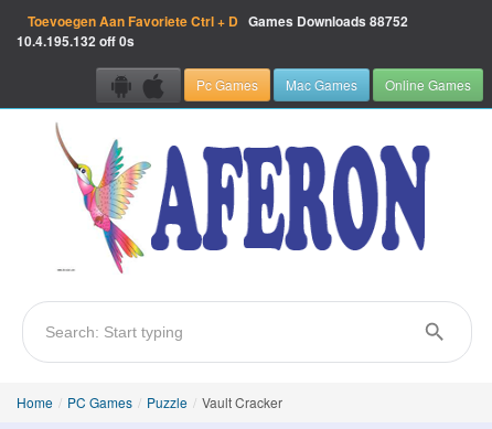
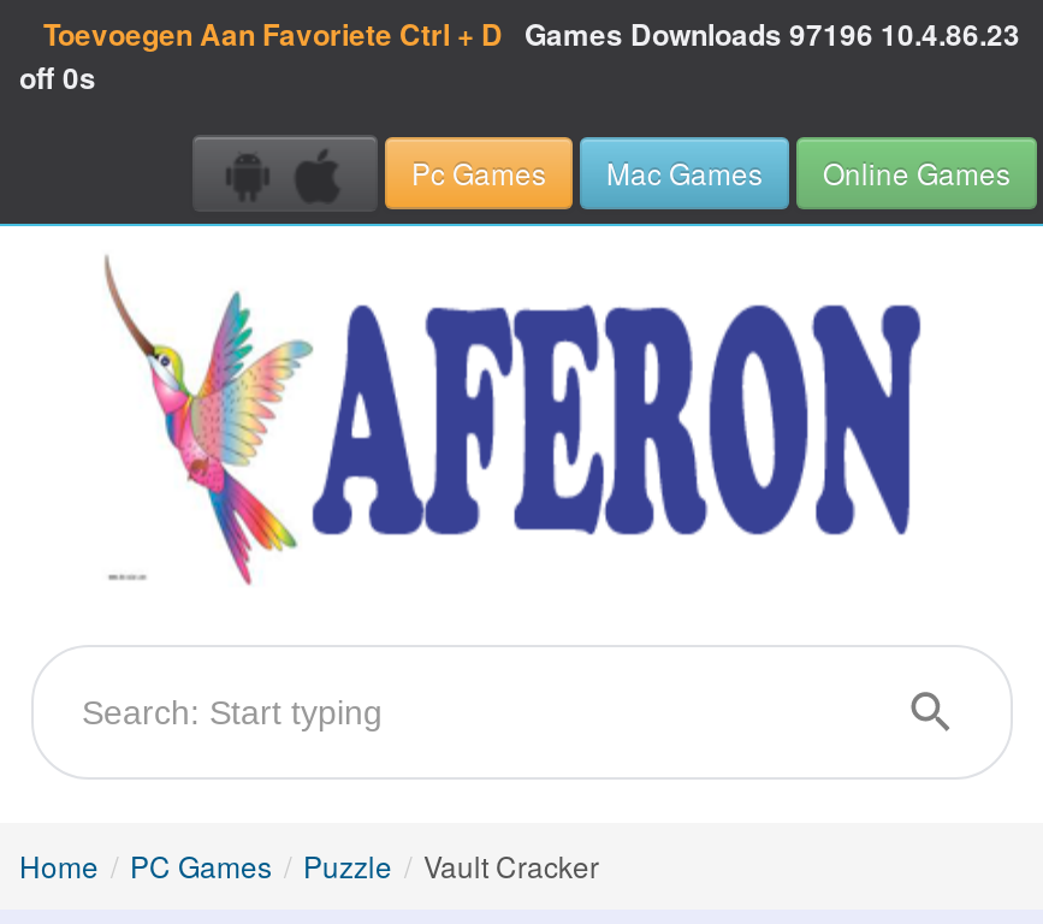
[17,11,408,51] Toevoegen Aan Favoriete Ctrl + D Games Downloads 88752 | 10.4.195.132 off 0s -> [19,12,1020,99] Toevoegen Aan Favoriete Ctrl + D Games Downloads 97196 10.4.86.23 | off 0s

